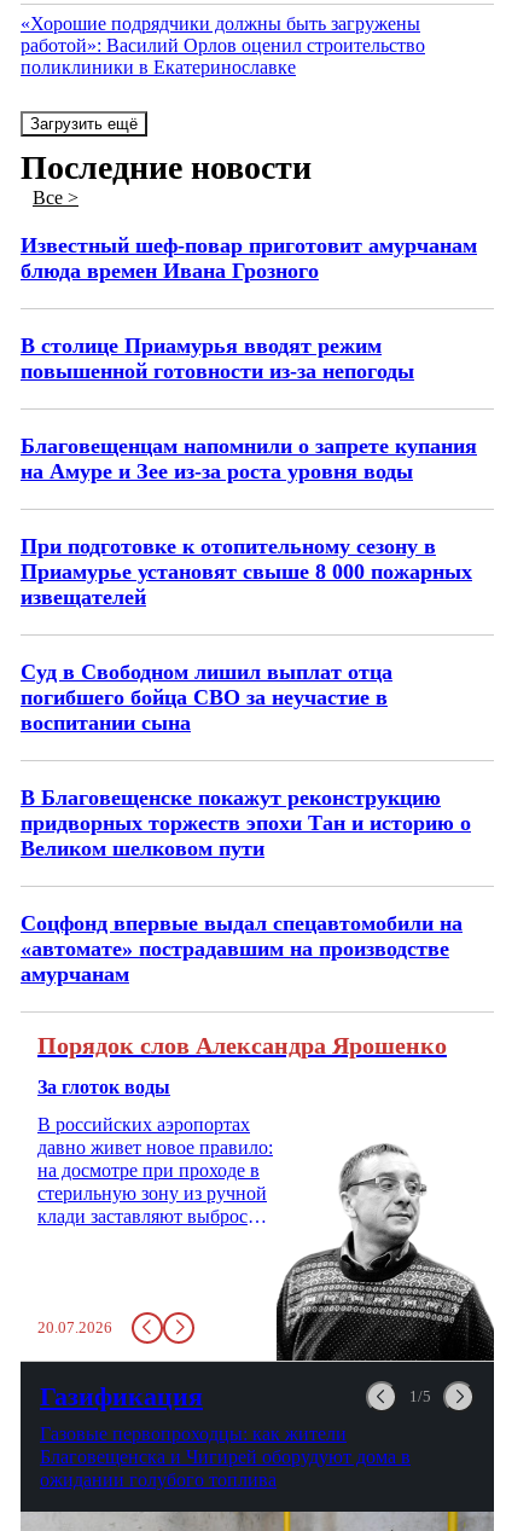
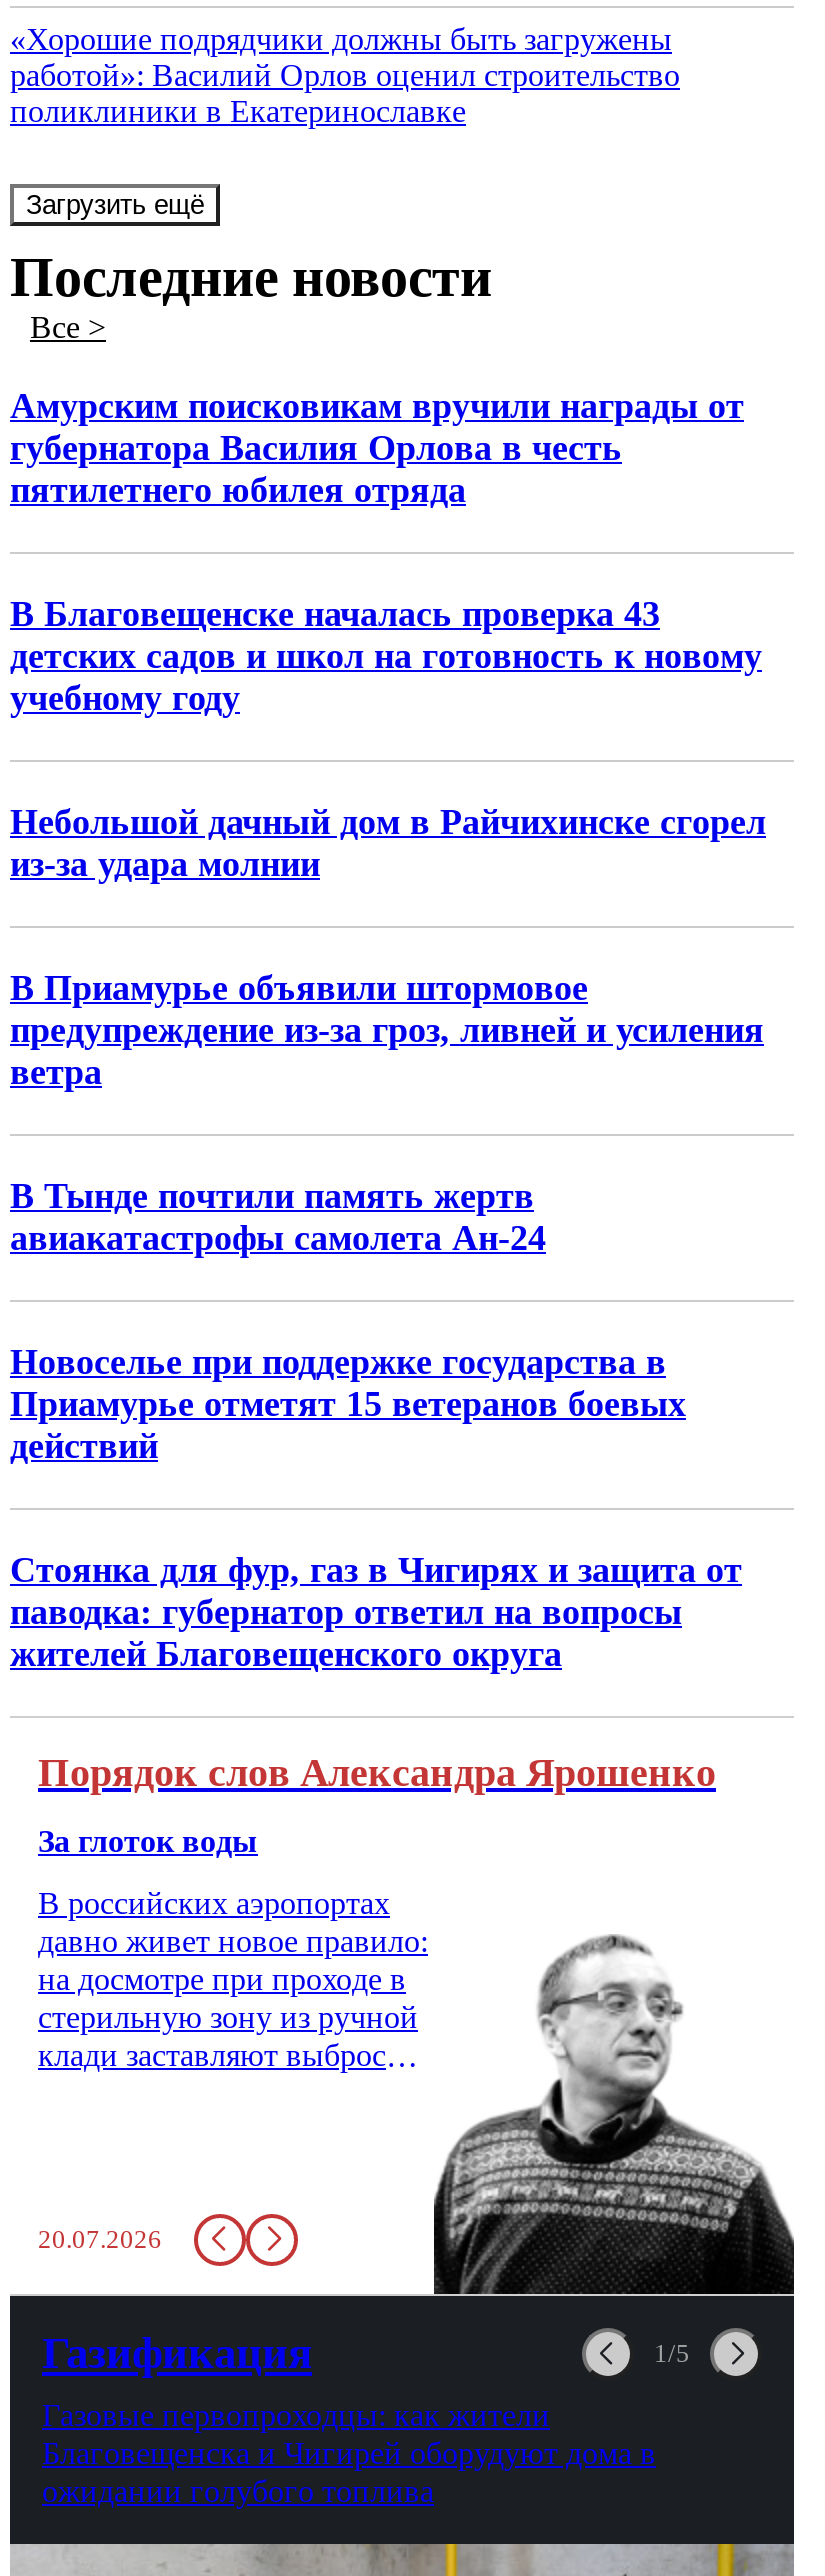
[21,234,477,283] Известный шеф-повар приготовит амурчанам | блюда времен Ивана Грозного -> [10,387,744,511] Амурским поисковикам вручили награды от | губернатора Василия Орлова в честь | пятилетнего юбилея отряда
[21,334,414,383] В столице Приамурья вводят режим | повышенной готовности из-за непогоды -> [10,595,762,719] В Благовещенске началась проверка 43 | детских садов и школ на готовность к новому | учебному году
[21,434,477,484] Благовещенцам напомнили о запрете купания | на Амуре и Зее из-за роста уровня воды -> [10,803,766,885] Небольшой дачный дом в Райчихинске сгорел | из-за удара молнии
[21,534,472,609] При подготовке к отопительному сезону в | Приамурье установят свыше 8 000 пожарных | извещателей -> [10,969,764,1093] В Приамурье объявили штормовое | предупреждение из-за гроз, ливней и усиления | ветра
[21,660,392,735] Суд в Свободном лишил выплат отца | погибшего бойца СВО за неучастие в | воспитании сына -> [10,1177,546,1259] В Тынде почтили память жертв | авиакатастрофы самолета Ан-24
[21,786,471,861] В Благовещенске покажут реконструкцию | придворных торжеств эпохи Тан и историю о | Великом шелковом пути -> [10,1343,686,1467] Новоселье при поддержке государства в | Приамурье отметят 15 ветеранов боевых | действий
[21,911,463,986] Соцфонд впервые выдал спецавтомобили на | «автомате» пострадавшим на производстве | амурчанам -> [10,1551,742,1675] Стоянка для фур, газ в Чигирях и защита от | паводка: губернатор ответил на вопросы | жителей Благовещенского округа

